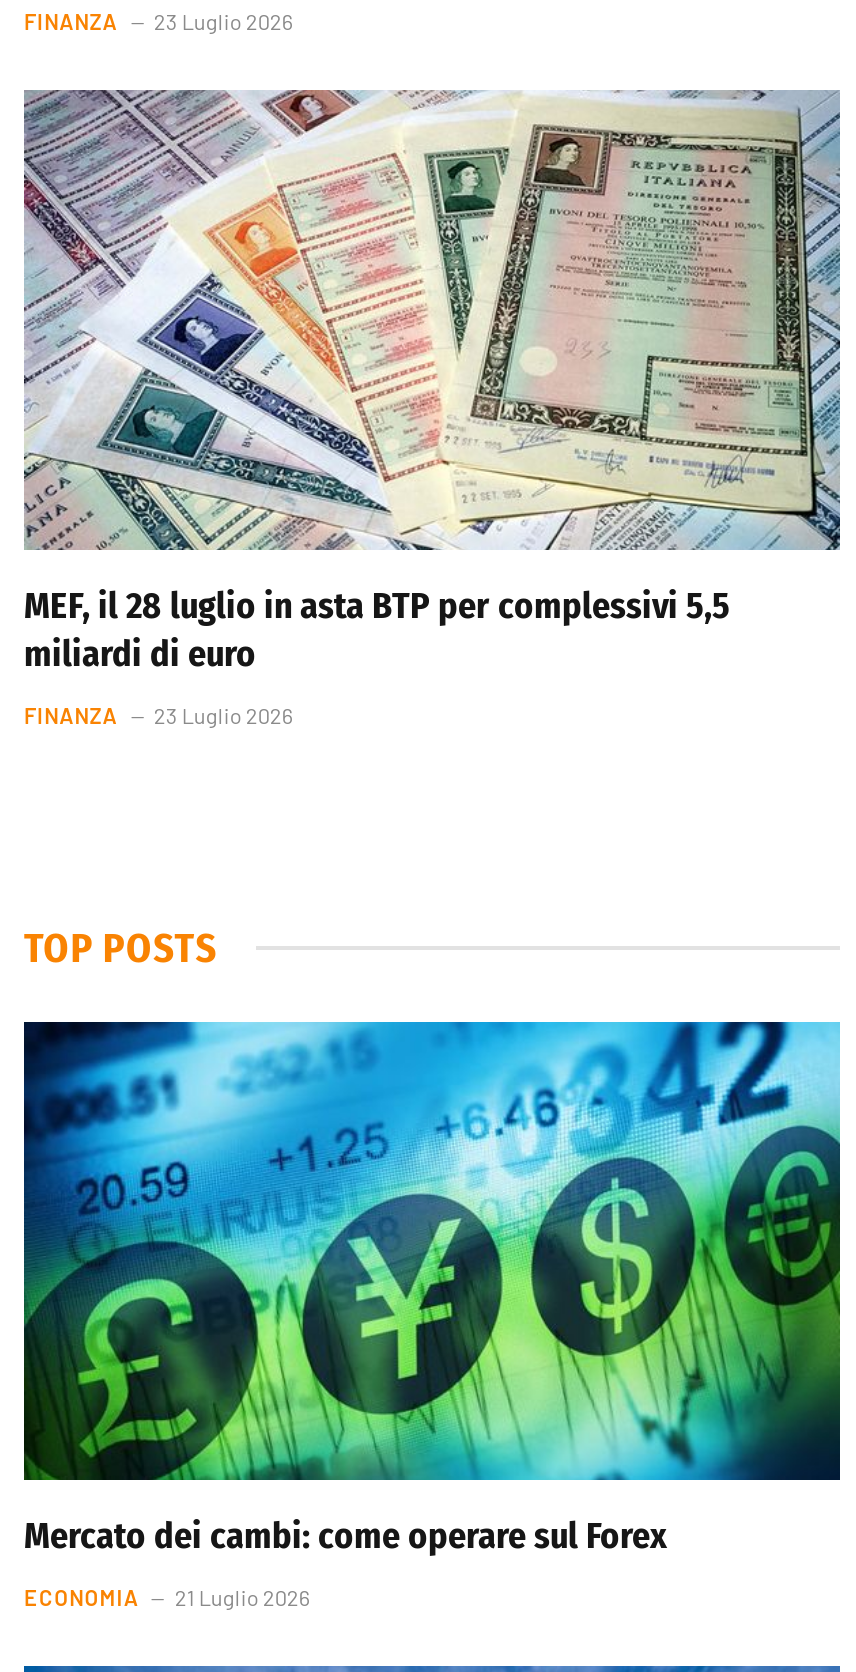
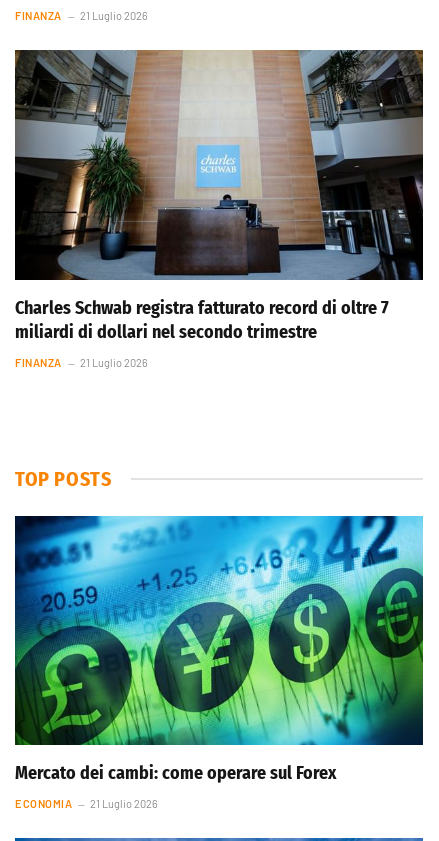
[24,8,294,34] FINANZA 23 Luglio 2026 -> [15,9,148,22] FINANZA 21 Luglio 2026
[22,90,842,675] [image] | MEF, il 28 luglio in asta BTP per complessivi 5,5 | miliardi di euro -> [14,49,424,343] [image] | Charles Schwab registra fatturato record di oltre 7 | miliardi di dollari nel secondo trimestre
[24,701,294,727] FINANZA 23 Luglio 2026 -> [15,356,148,369] FINANZA 21 Luglio 2026

